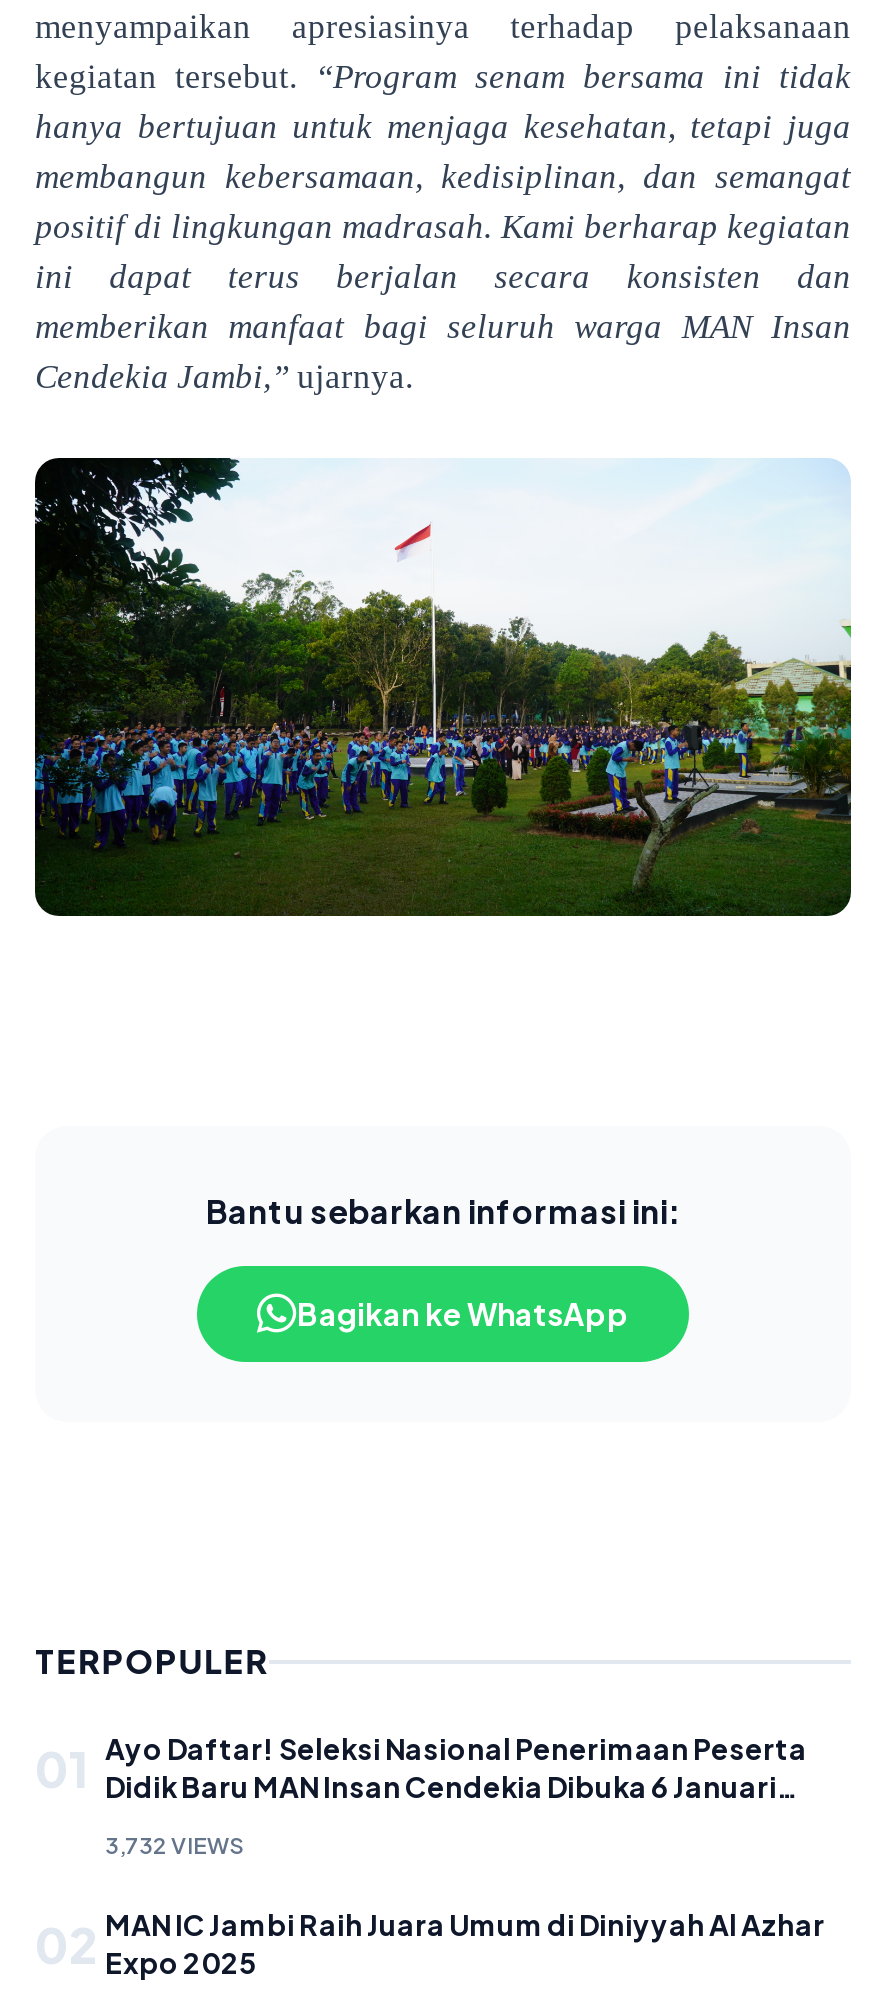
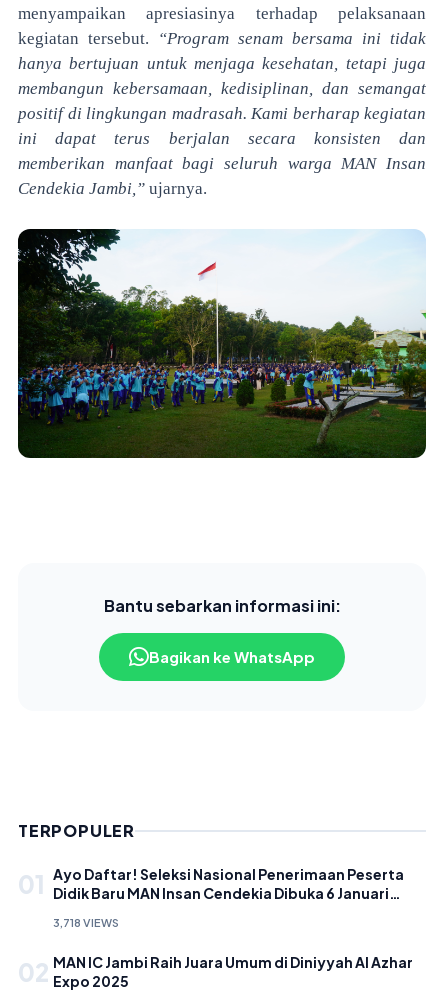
[105,1832,243,1858] 3,732 VIEWS -> [53,916,119,929] 3,718 VIEWS

